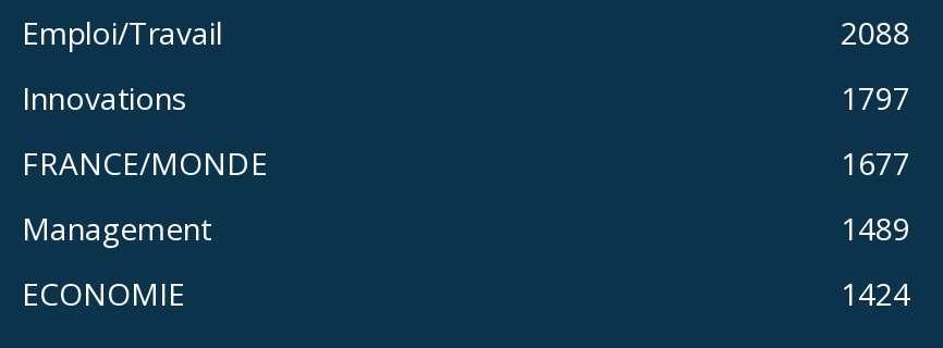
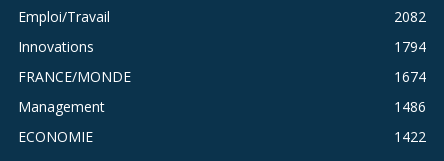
[841,13,910,54] 2088 -> [394,7,426,26] 2082
[841,78,910,119] 1797 -> [394,37,426,56] 1794
[841,143,910,185] 1677 -> [394,67,426,86] 1674
[841,209,910,250] 1489 -> [394,97,426,116] 1486
[841,274,910,315] 1424 -> [394,127,426,146] 1422

